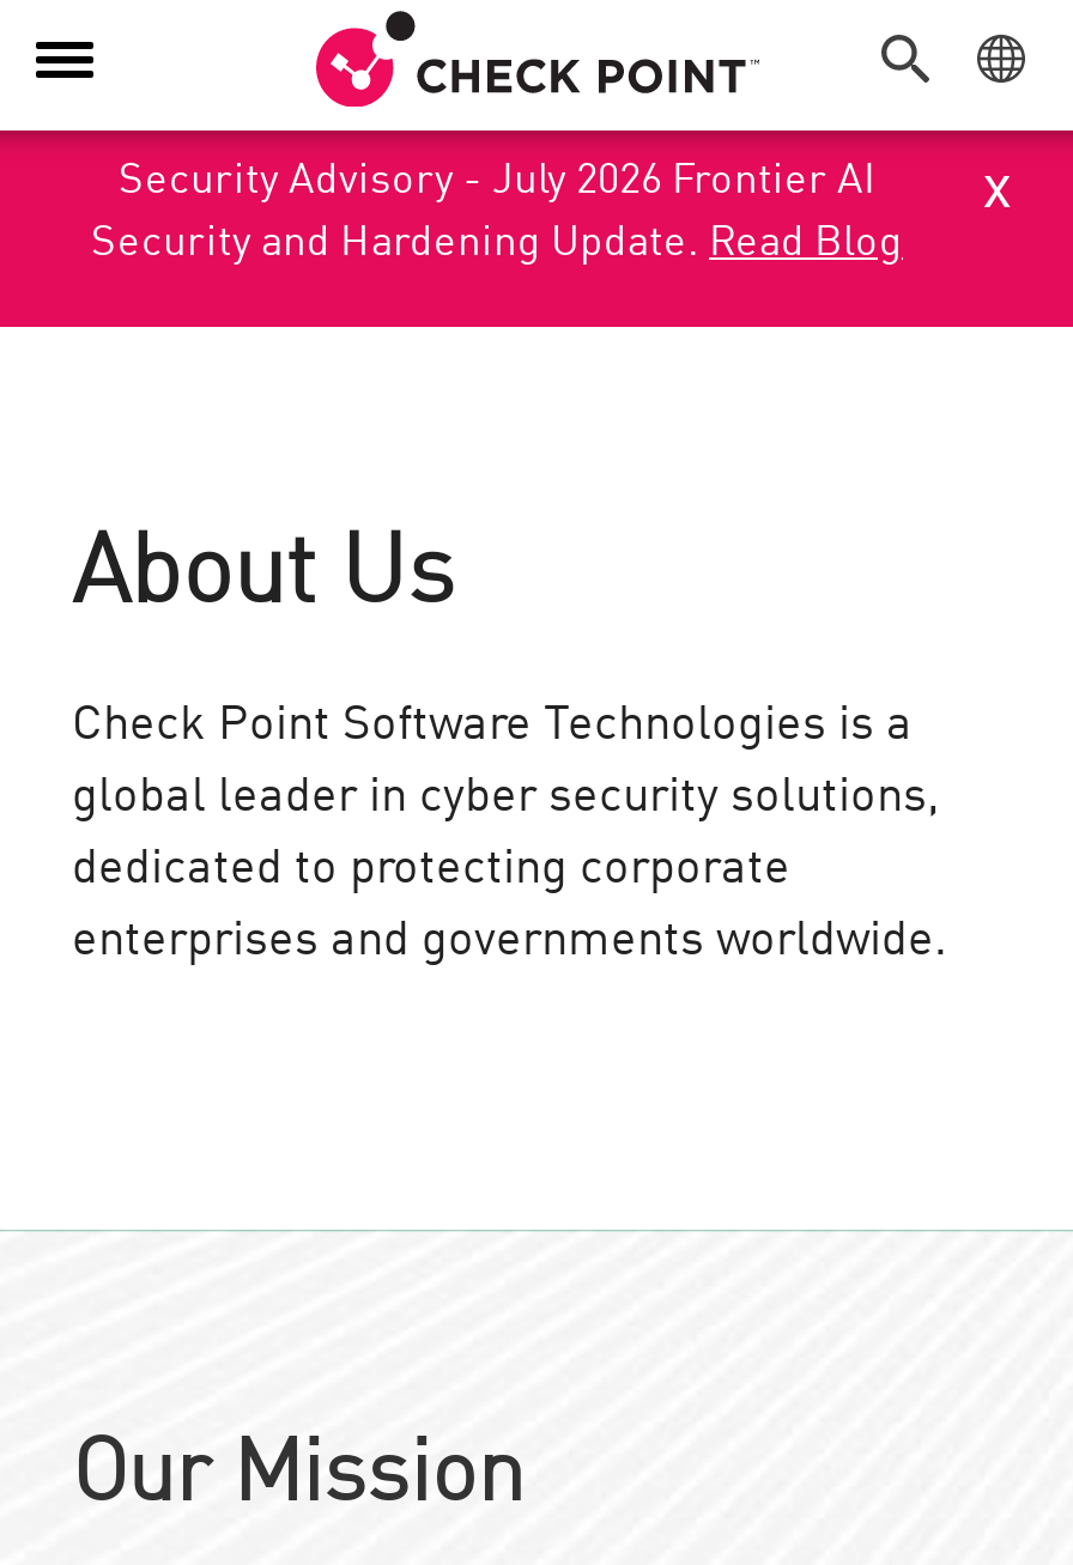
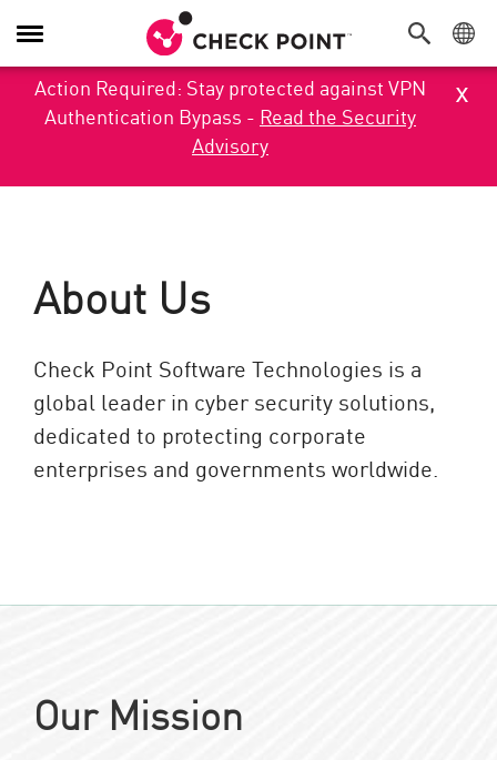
[91,142,903,267] Security Advisory - July 2026 Frontier AI | Security and Hardening Update. Read Blog -> [34,72,426,159] Action Required: Stay protected against VPN | Authentication Bypass - Read the Security | Advisory

